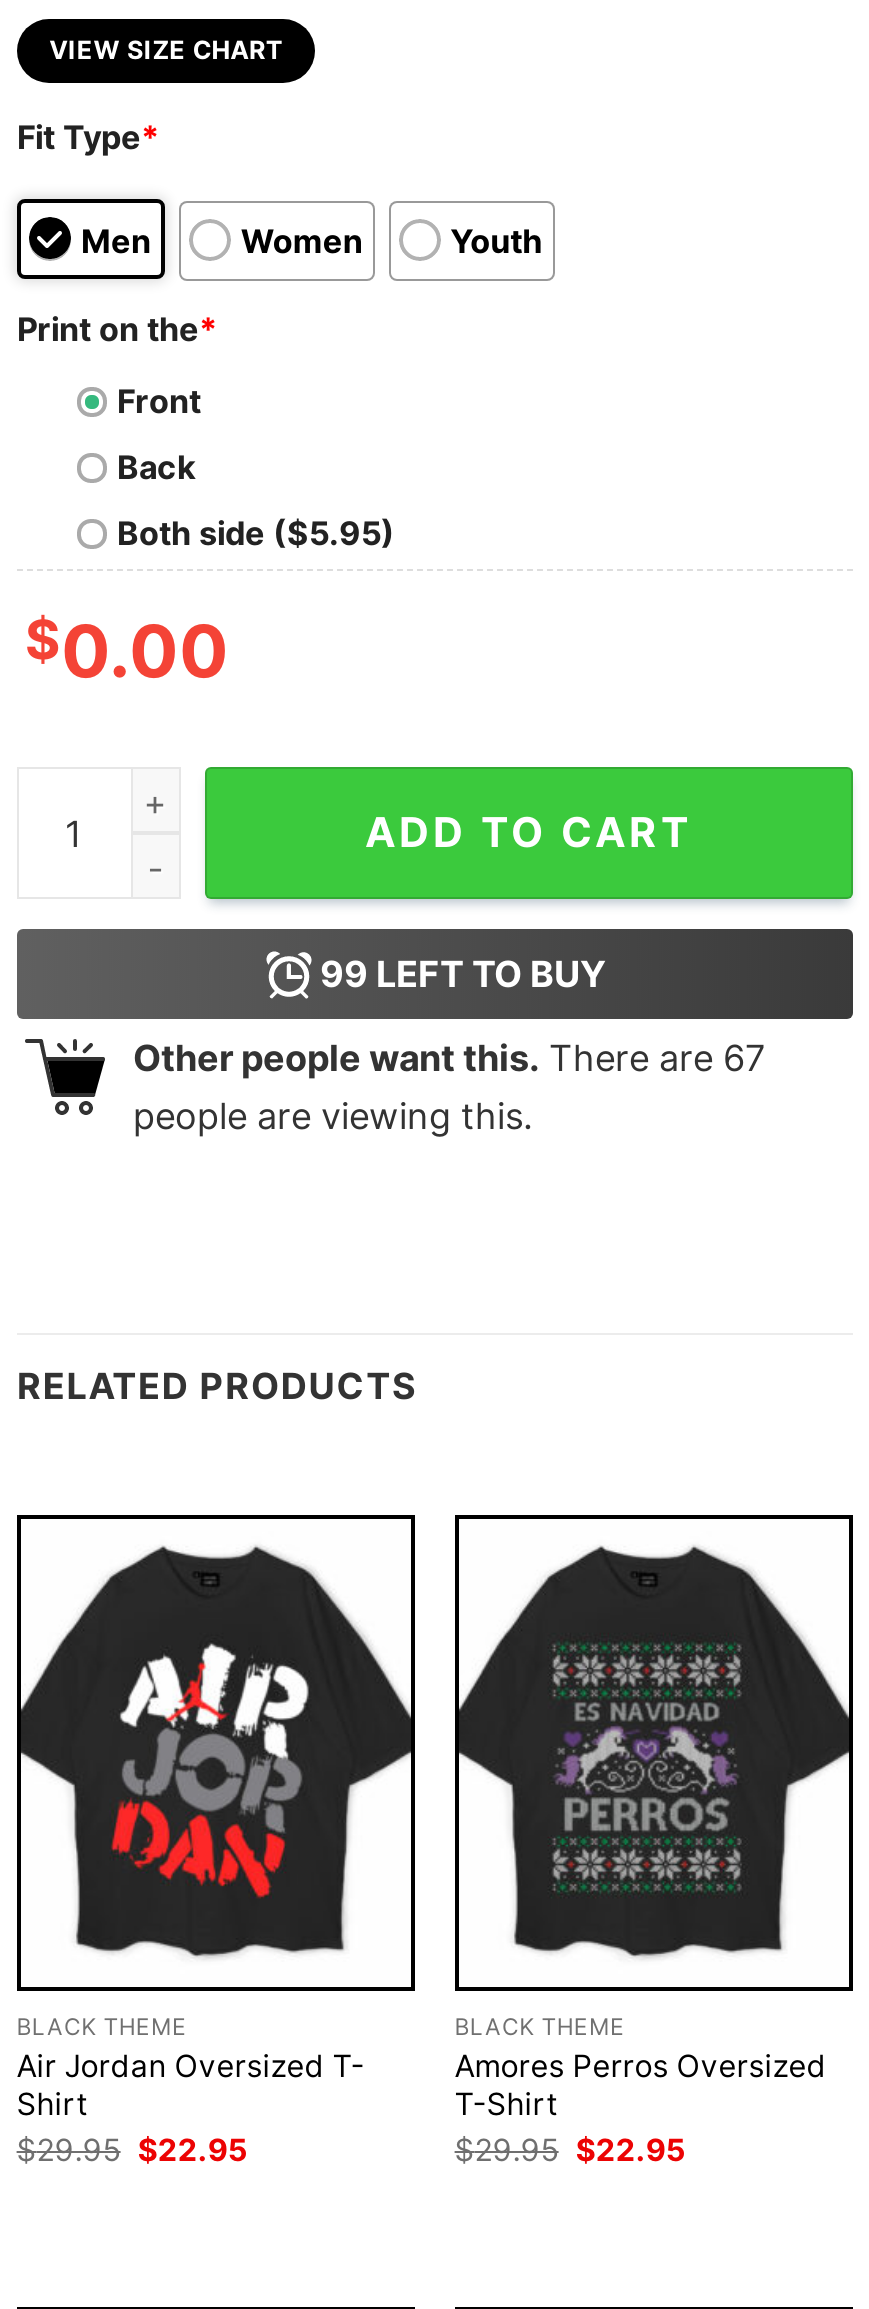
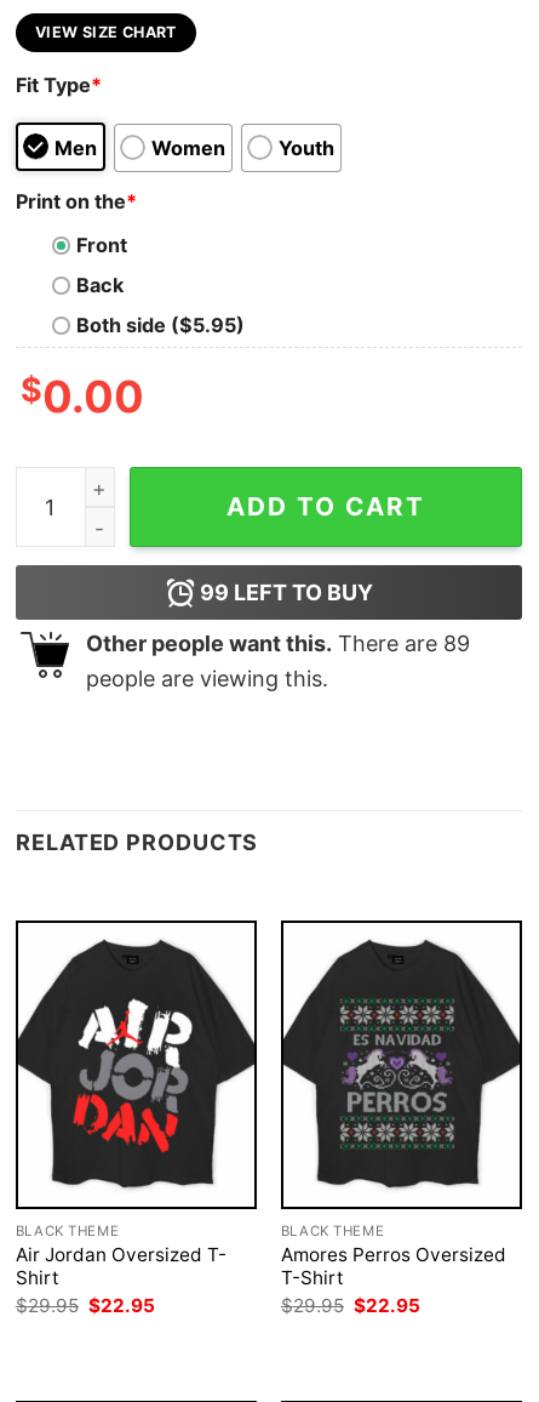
[133,1037,765,1079] Other people want this. There are 67 -> [86,631,470,656] Other people want this. There are 89

